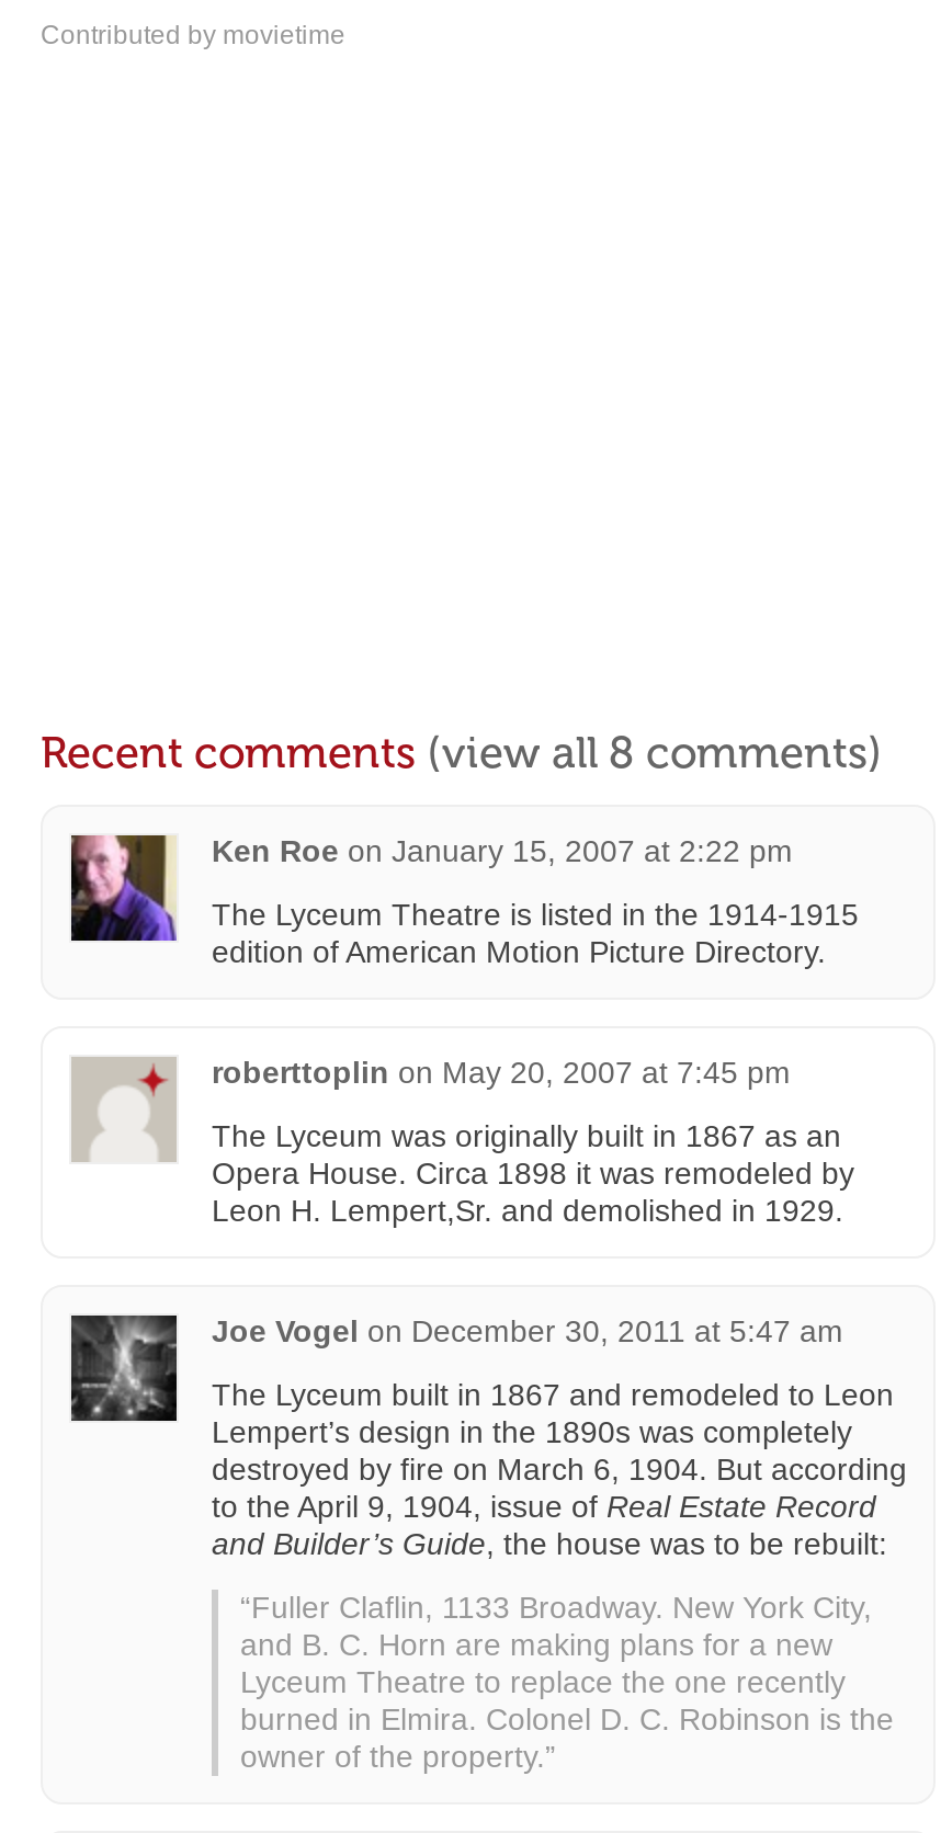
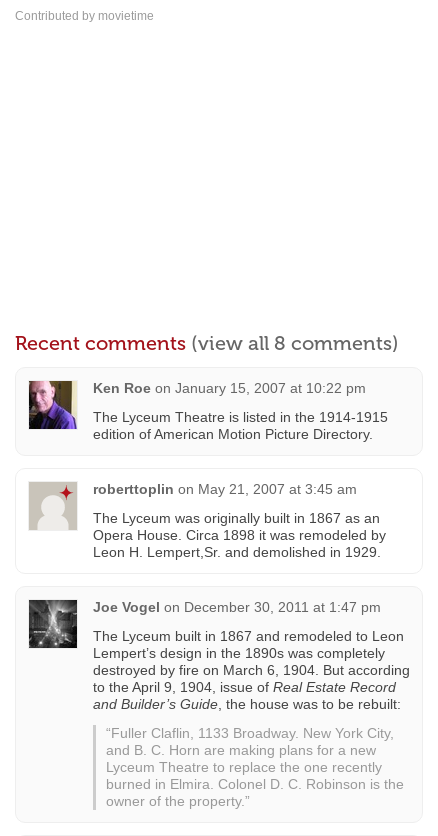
[212,833,793,868] Ken Roe on January 15, 2007 at 2:22 pm -> [93,380,366,396] Ken Roe on January 15, 2007 at 10:22 pm
[212,1055,791,1090] roberttoplin on May 20, 2007 at 7:45 pm -> [93,481,357,497] roberttoplin on May 21, 2007 at 3:45 am
[212,1313,843,1348] Joe Vogel on December 30, 2011 at 5:47 am -> [93,599,381,615] Joe Vogel on December 30, 2011 at 1:47 pm

